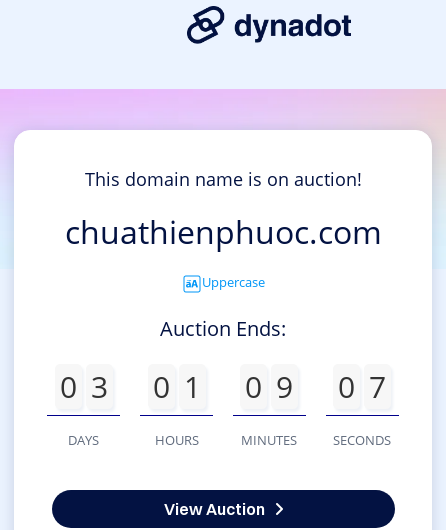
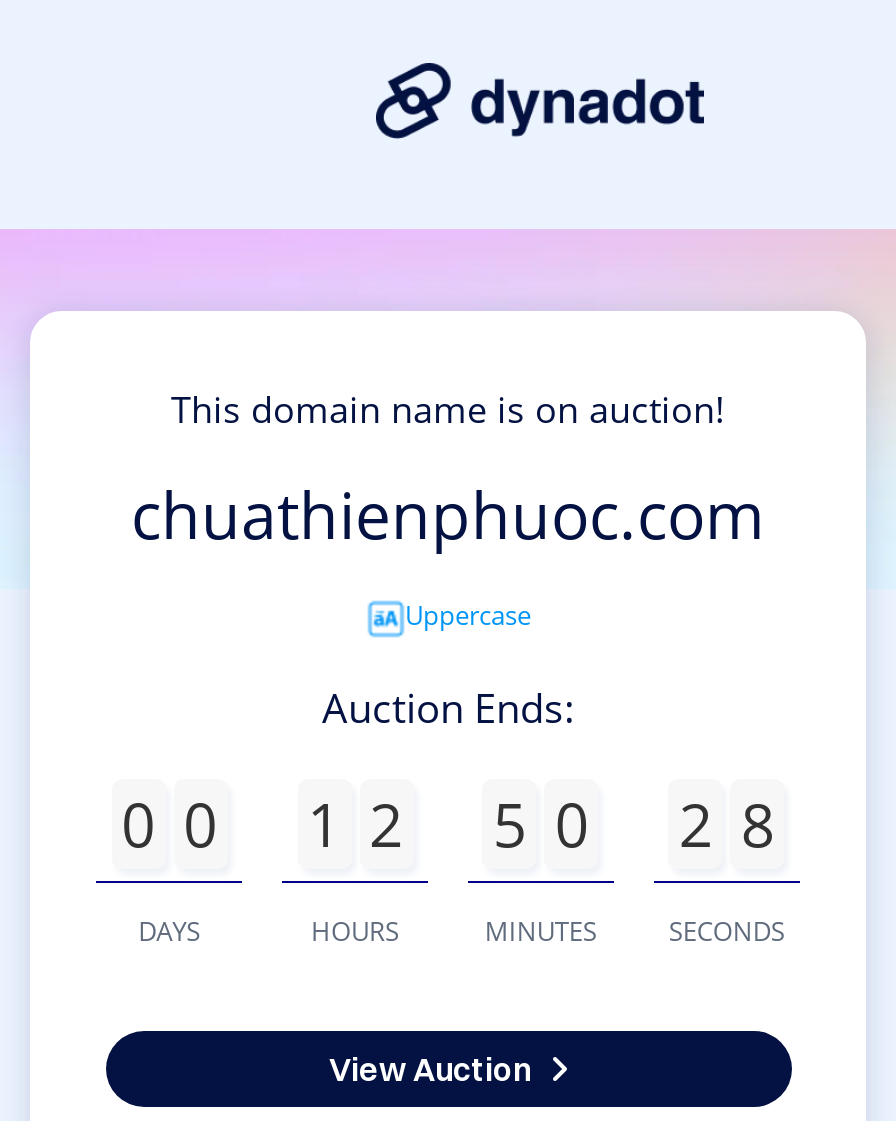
[60,366,108,407] 0 3 -> [121,783,217,865] 0 0
[152,366,200,407] 0 1 -> [307,783,403,865] 1 2
[245,366,293,407] 0 9 -> [493,783,589,865] 5 0
[338,366,386,407] 0 7 -> [679,783,775,865] 2 8

